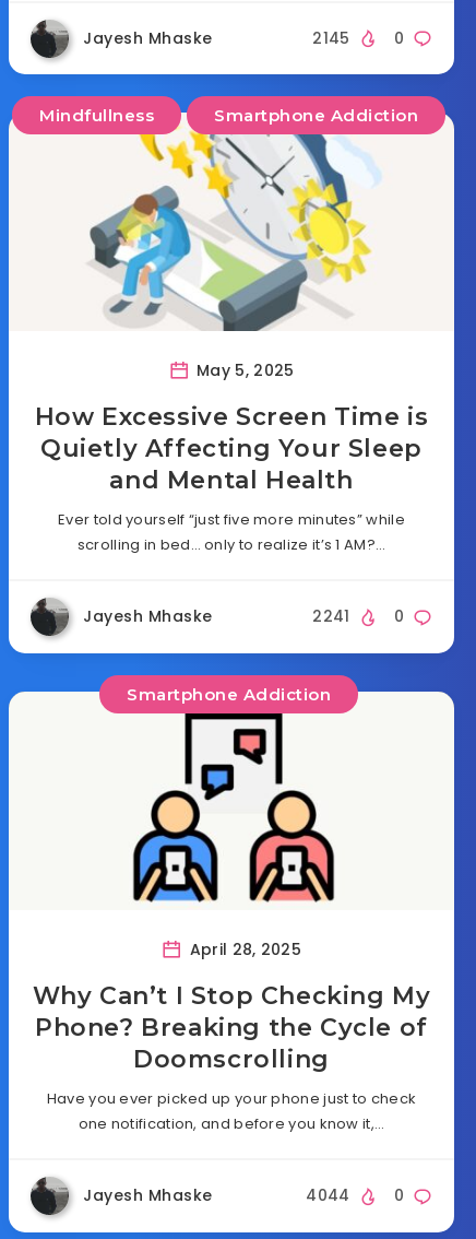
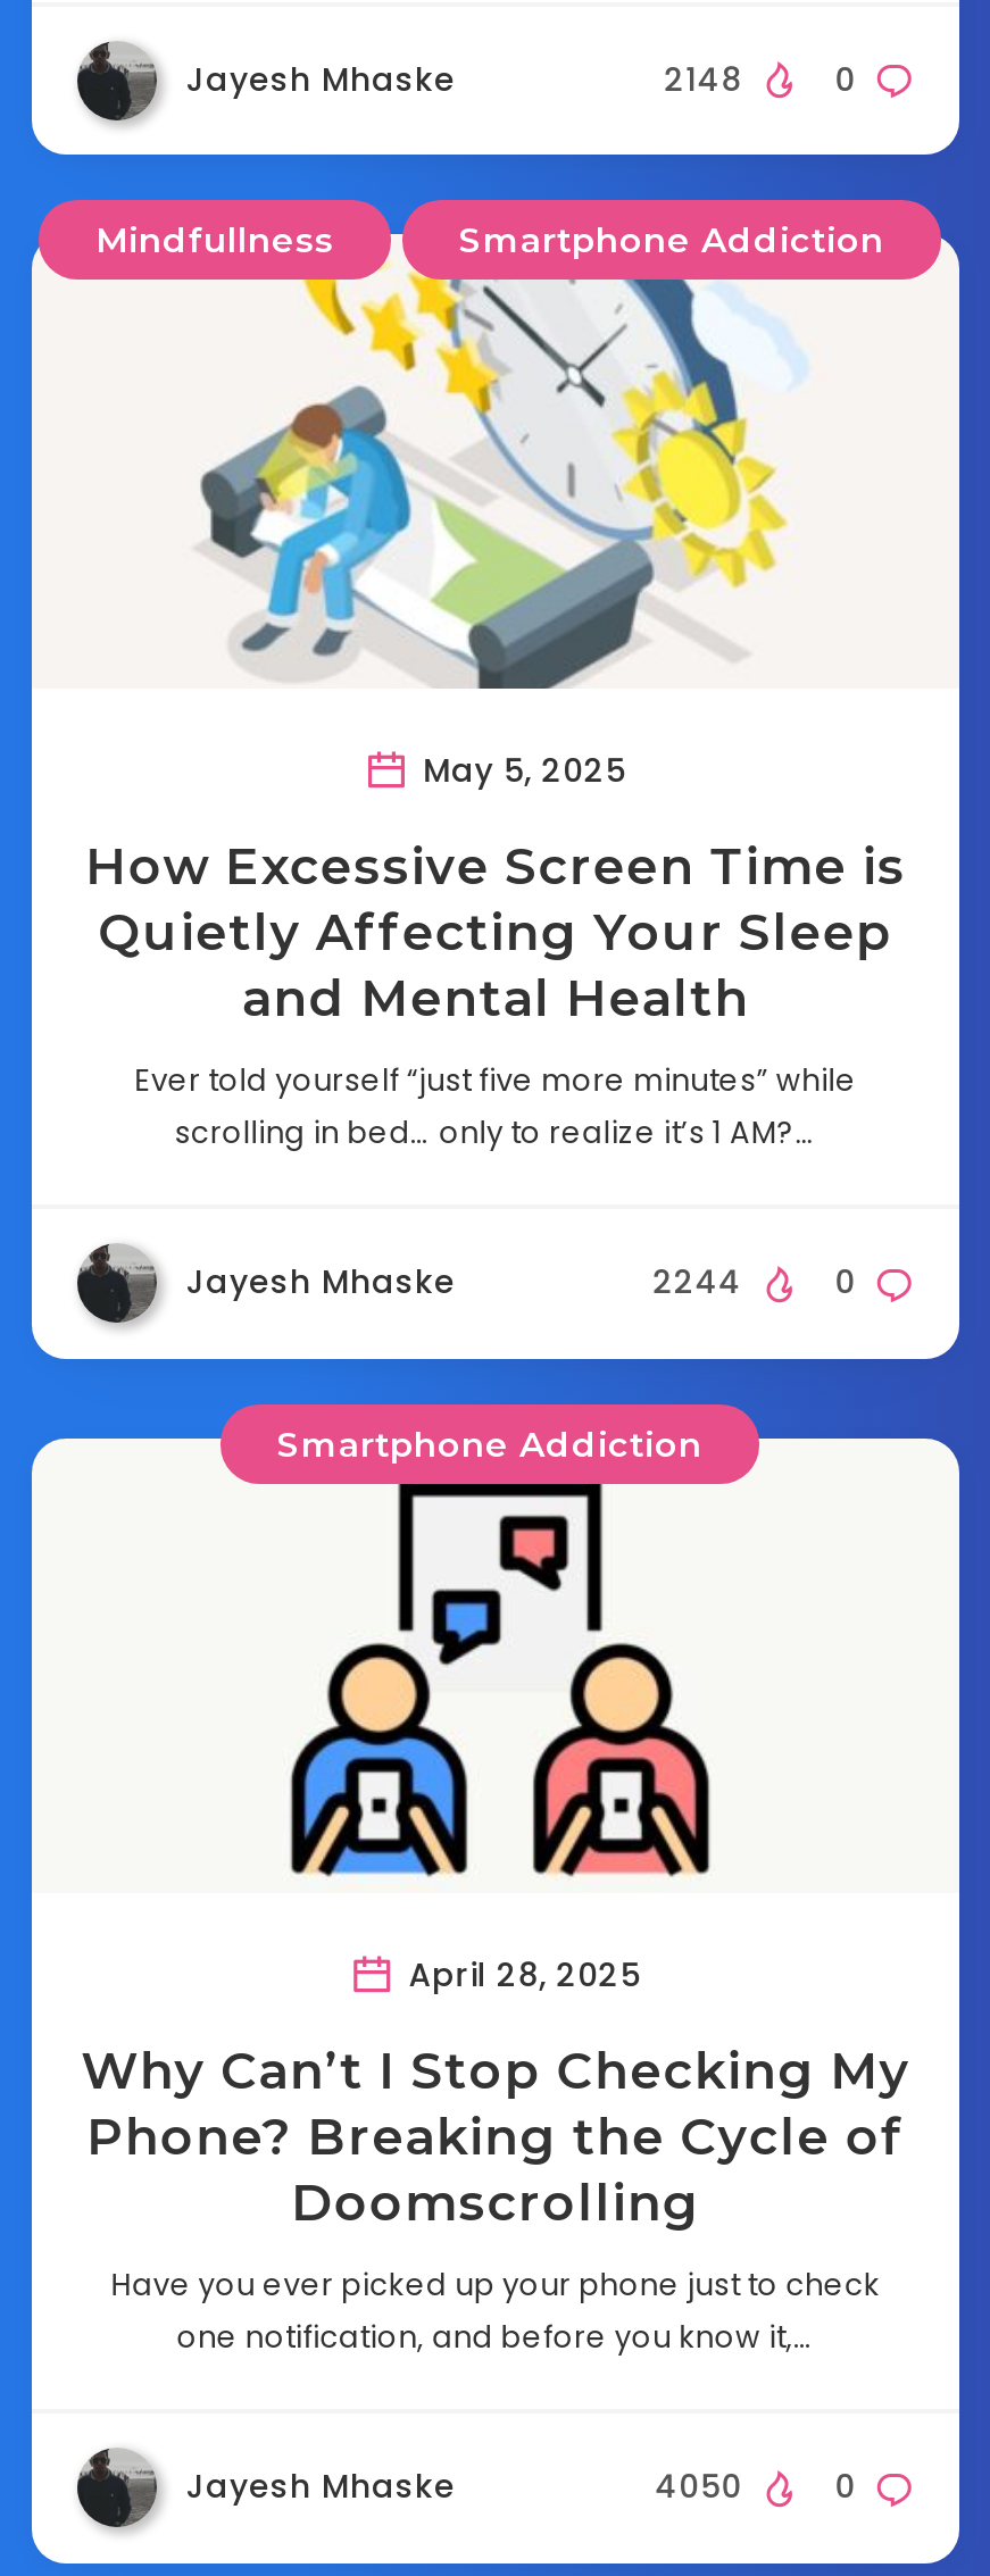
[312,27,404,49] 2145 0 -> [664,56,856,101] 2148 0
[312,606,404,627] 2241 0 -> [653,1260,856,1305] 2244 0
[306,1184,404,1206] 4044 0 -> [655,2463,856,2509] 4050 0

